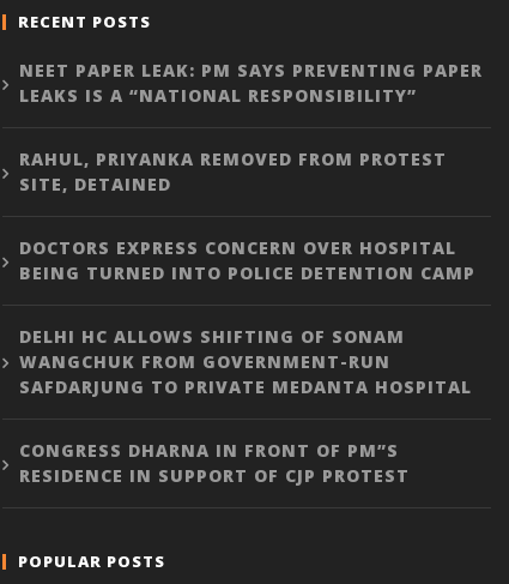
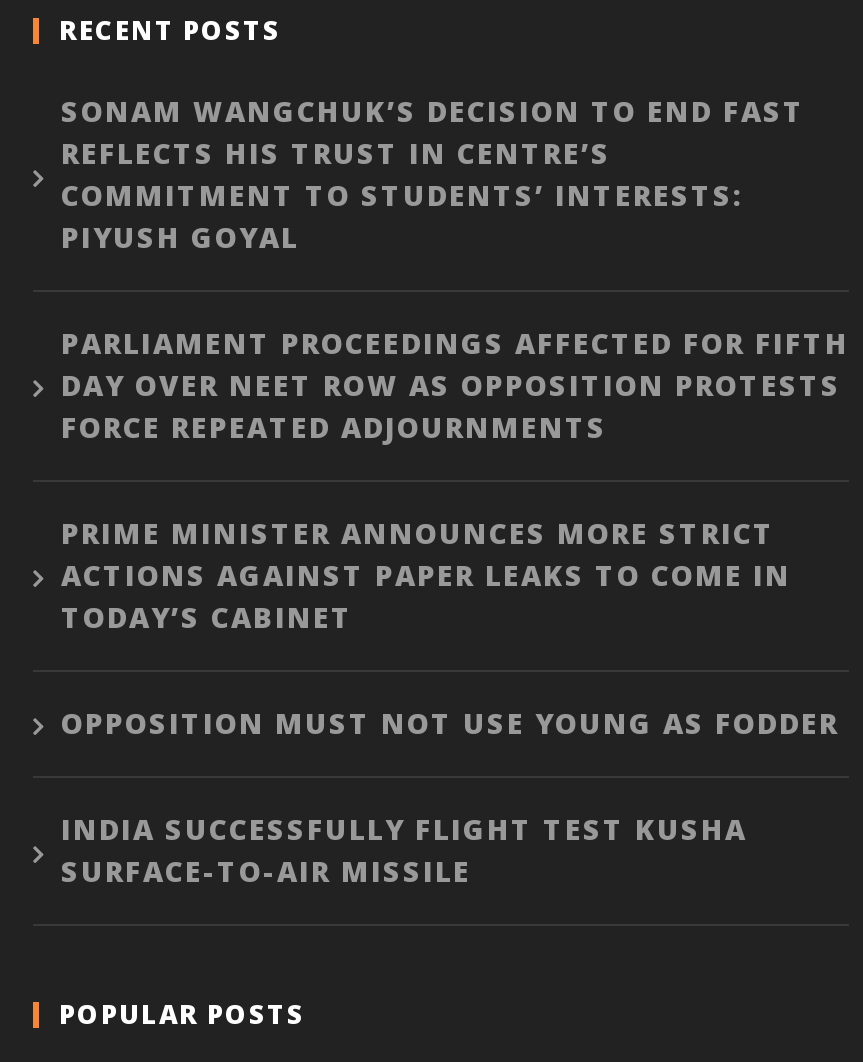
[19,59,483,107] NEET PAPER LEAK: PM SAYS PREVENTING PAPER | LEAKS IS A “NATIONAL RESPONSIBILITY” -> [61,92,805,256] SONAM WANGCHUK’S DECISION TO END FAST | REFLECTS HIS TRUST IN CENTRE’S | COMMITMENT TO STUDENTS’ INTERESTS: | PIYUSH GOYAL
[19,147,447,195] RAHUL, PRIYANKA REMOVED FROM PROTEST | SITE, DETAINED -> [61,324,849,446] PARLIAMENT PROCEEDINGS AFFECTED FOR FIFTH | DAY OVER NEET ROW AS OPPOSITION PROTESTS | FORCE REPEATED ADJOURNMENTS
[19,236,475,284] DOCTORS EXPRESS CONCERN OVER HOSPITAL | BEING TURNED INTO POLICE DETENTION CAMP -> [61,514,791,636] PRIME MINISTER ANNOUNCES MORE STRICT | ACTIONS AGAINST PAPER LEAKS TO COME IN | TODAY’S CABINET
[19,325,472,398] DELHI HC ALLOWS SHIFTING OF SONAM | WANGCHUK FROM GOVERNMENT-RUN | SAFDARJUNG TO PRIVATE MEDANTA HOSPITAL -> [61,704,839,742] OPPOSITION MUST NOT USE YOUNG AS FODDER
[19,439,410,487] CONGRESS DHARNA IN FRONT OF PM”S | RESIDENCE IN SUPPORT OF CJP PROTEST -> [61,810,747,890] INDIA SUCCESSFULLY FLIGHT TEST KUSHA | SURFACE-TO-AIR MISSILE

